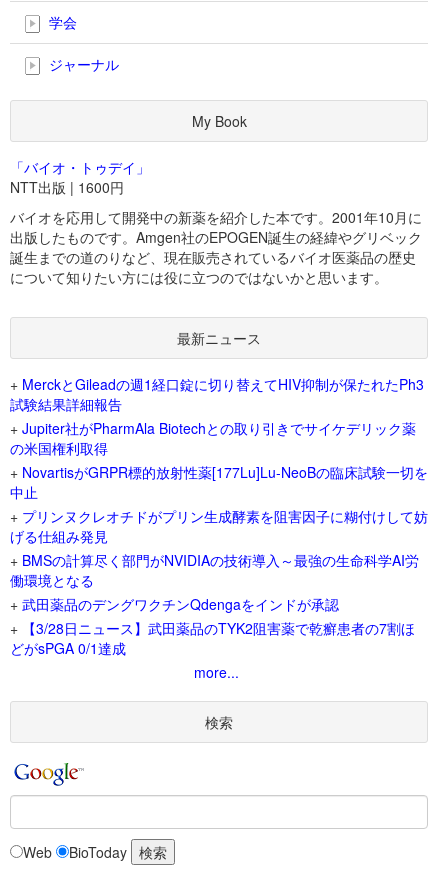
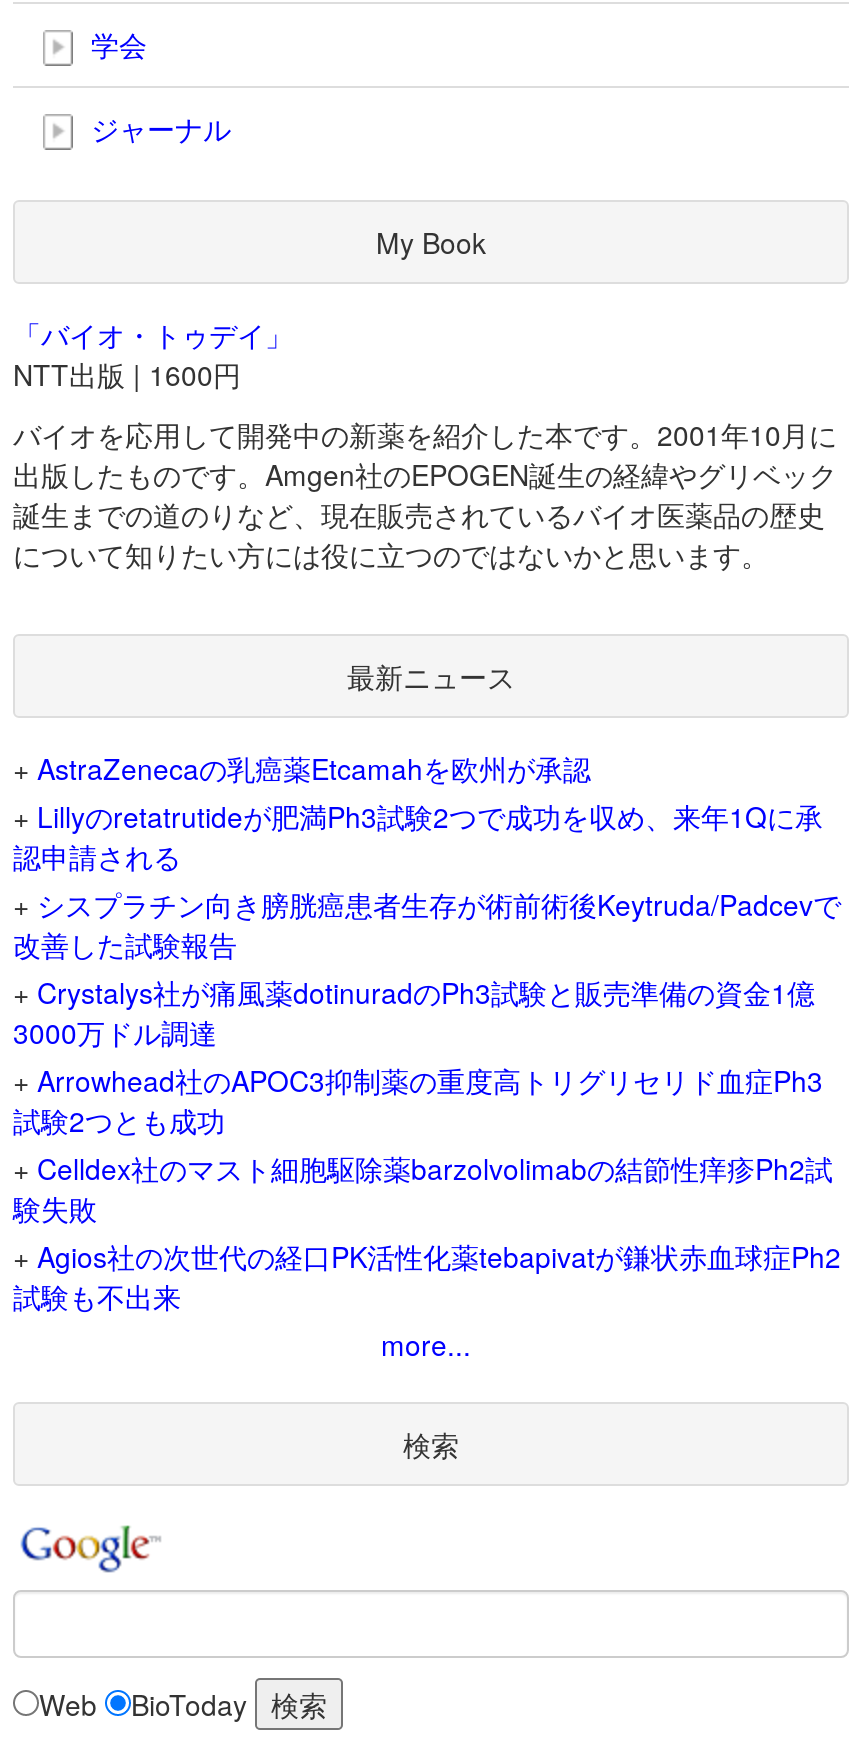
[10,374,428,658] + MerckとGileadの週1経口錠に切り替えてHIV抑制が保たれたPh3 | 試験結果詳細報告 | + Jupiter社がPharmAla Biotechとの取り引きでサイケデリック薬 | の米国権利取得 | + NovartisがGRPR標的放射性薬[177Lu]Lu-NeoBの臨床試験一切を | 中止 | +プリンヌクレオチドがプリン生成酵素を阻害因子に糊付けして妨 | げる仕組み発見 | + BMSの計算尽く部門がNVIDIAの技術導入～最強の生命科学AI労 | 働環境となる | +武田薬品のデングワクチンQdengaをインドが承認 | +【3/28日ニュース】武田薬品のTYK2阻害薬で乾癬患者の7割ほ | どがsPGA 0/1達成 -> [13,749,841,1317] + AstraZenecaの乳癌薬Etcamahを欧州が承認 | + Lillyのretatrutideが肥満Ph3試験2つで成功を収め、来年1Qに承 | 認申請される | +シスプラチン向き膀胱癌患者生存が術前術後Keytruda/Padcevで | 改善した試験報告 | + Crystalys社が痛風薬dotinuradのPh3試験と販売準備の資金1億 | 3000万ドル調達 | + Arrowhead社のAPOC3抑制薬の重度高トリグリセリド血症Ph3 | 試験2つとも成功 | + Celldex社のマスト細胞駆除薬barzolvolimabの結節性痒疹Ph2試 | 験失敗 | + Agios社の次世代の経口PK活性化薬tebapivatが鎌状赤血球症Ph2 | 試験も不出来

